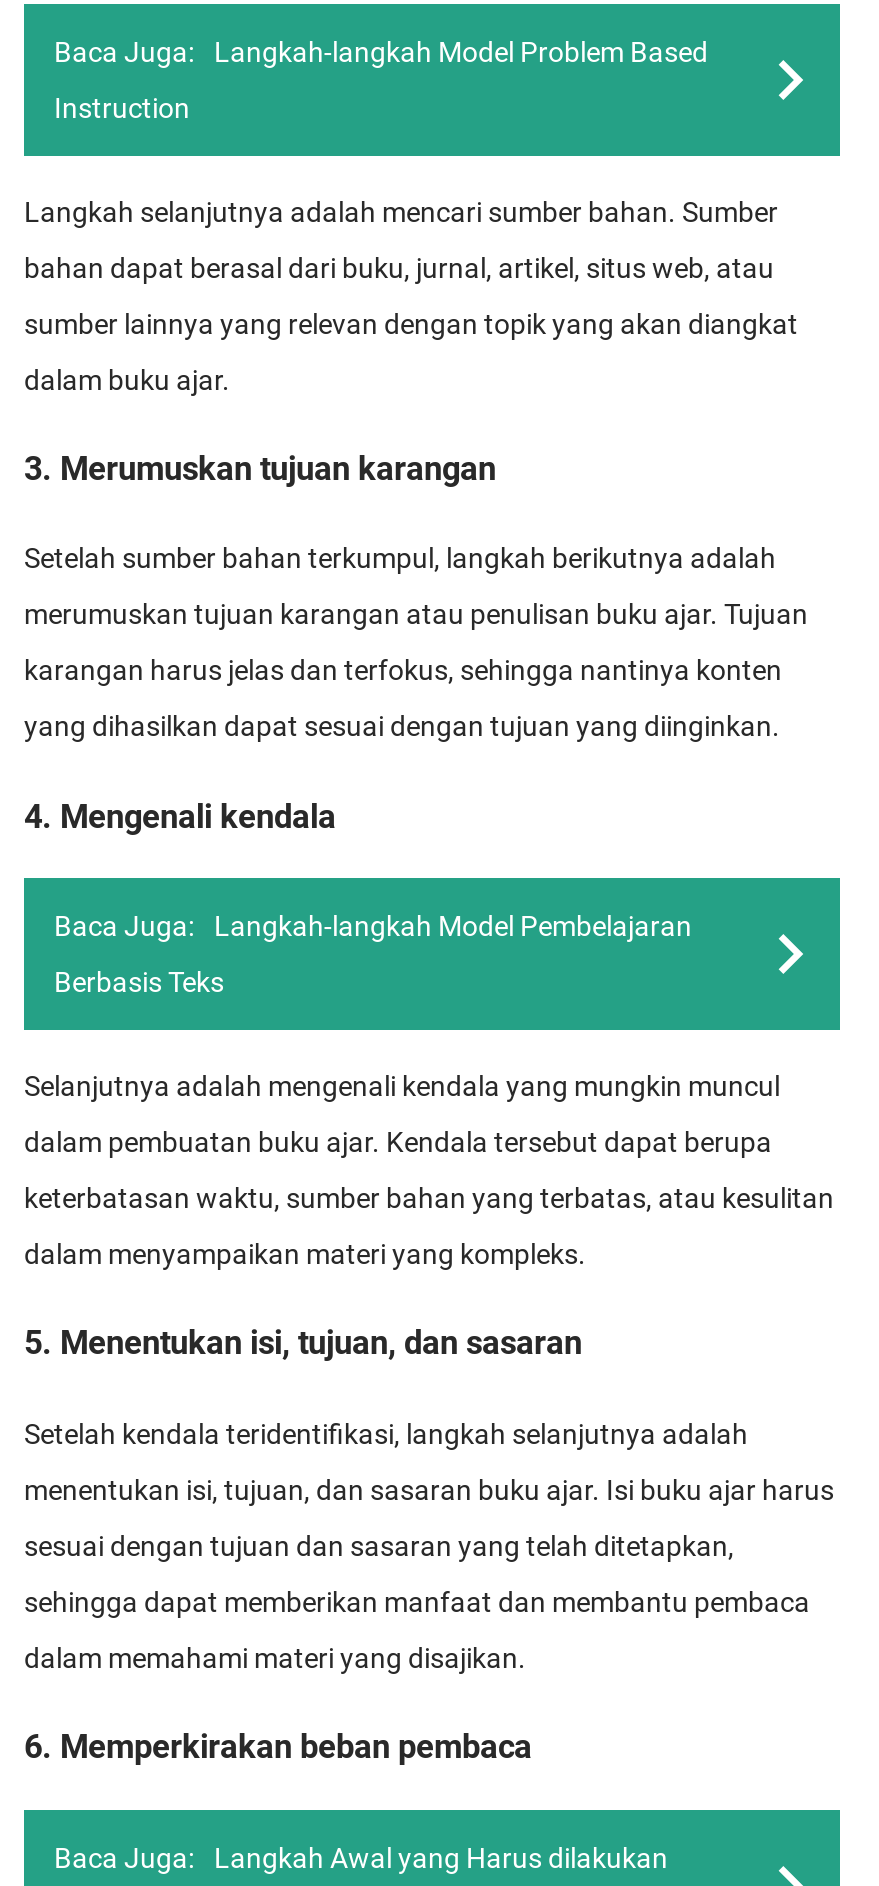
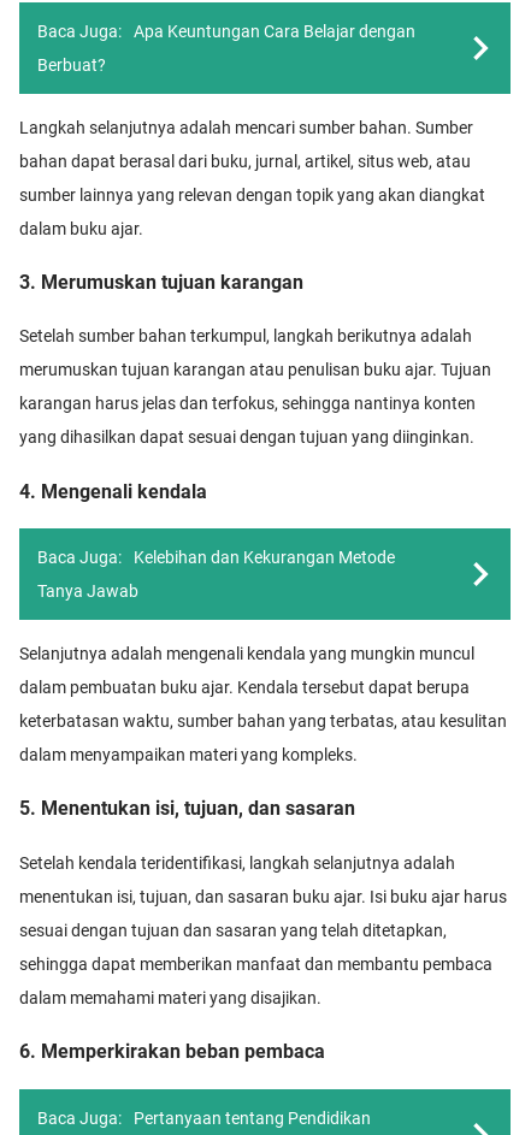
[214,35,708,67] Langkah-langkah Model Problem Based -> [134,21,415,40] Apa Keuntungan Cara Belajar dengan
[54,91,190,123] Instruction -> [37,55,106,74] Berbuat?
[214,910,692,942] Langkah-langkah Model Pembelajaran -> [134,548,395,567] Kelebihan dan Kekurangan Metode
[54,966,224,998] Berbasis Teks -> [37,581,138,601] Tanya Jawab
[214,1841,668,1873] Langkah Awal yang Harus dilakukan -> [134,1108,371,1127] Pertanyaan tentang Pendidikan

